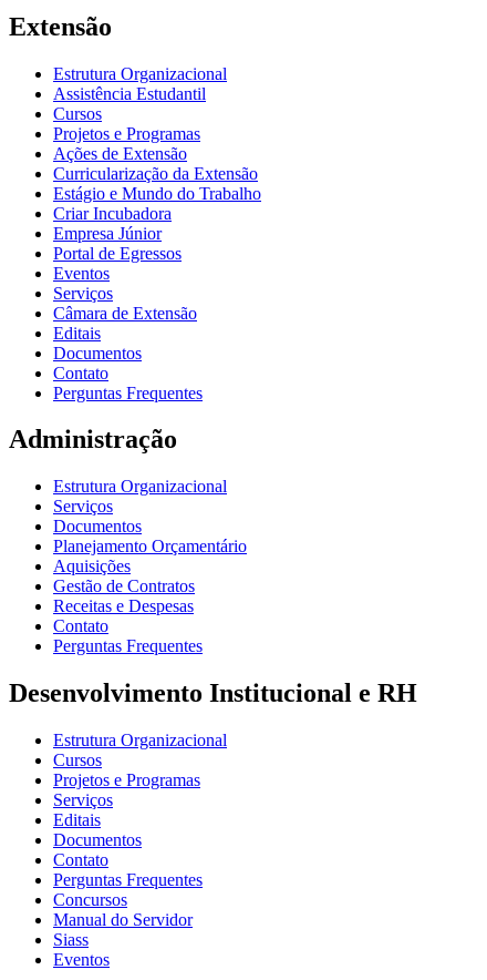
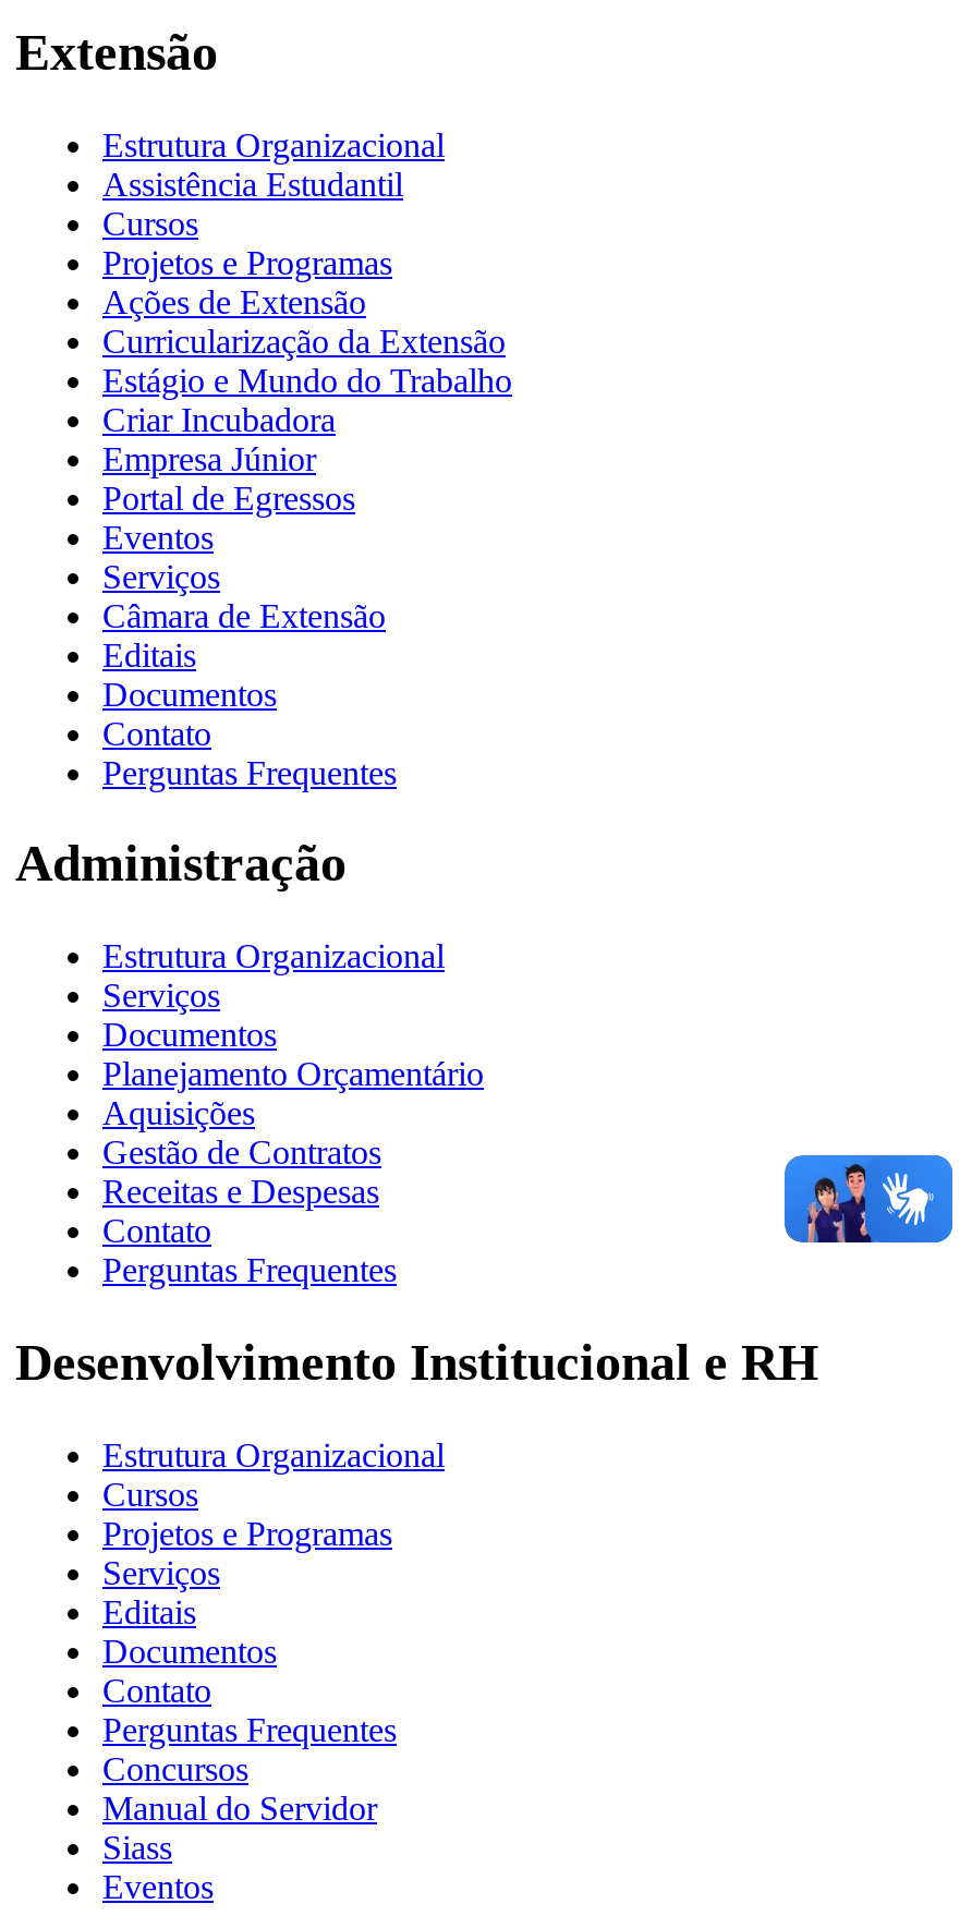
none -> [782,1153,955,1245] [image]

